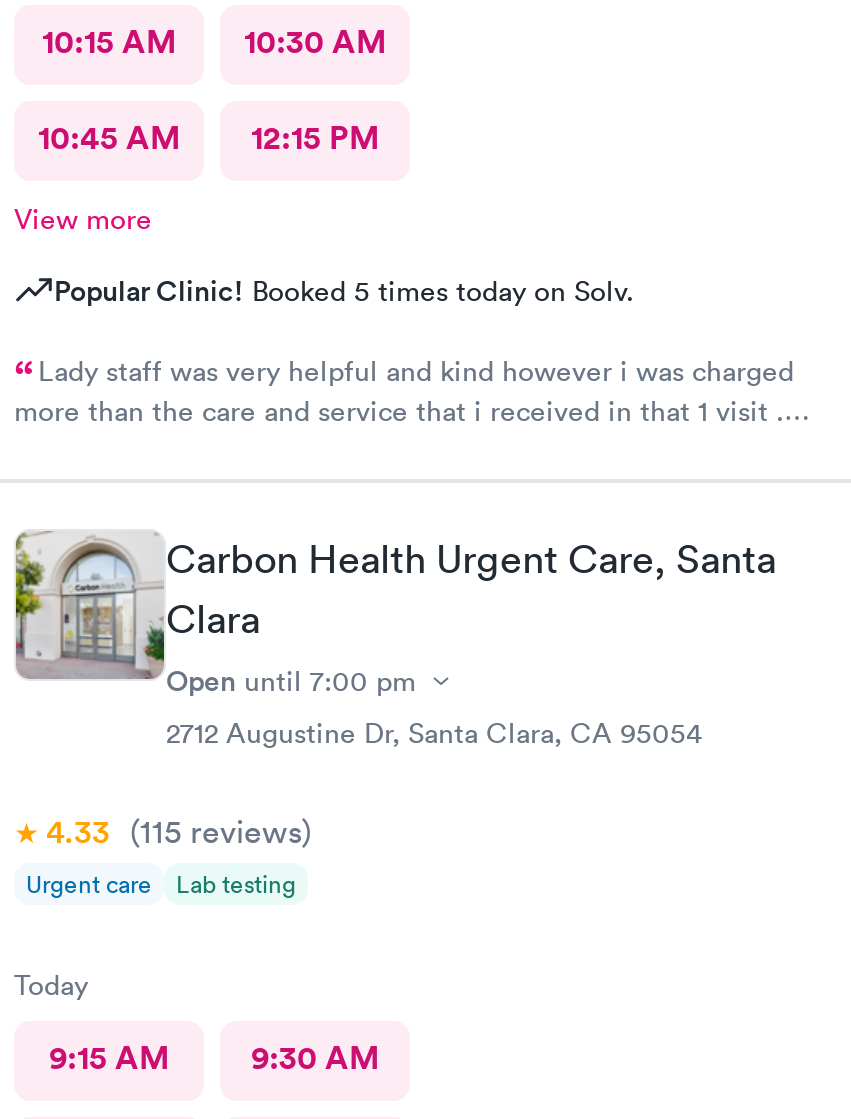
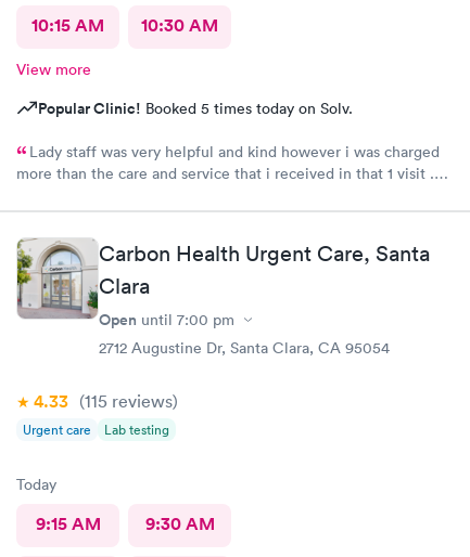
[38,116,379,158] 10:45 AM | 12:15 PM -> none

